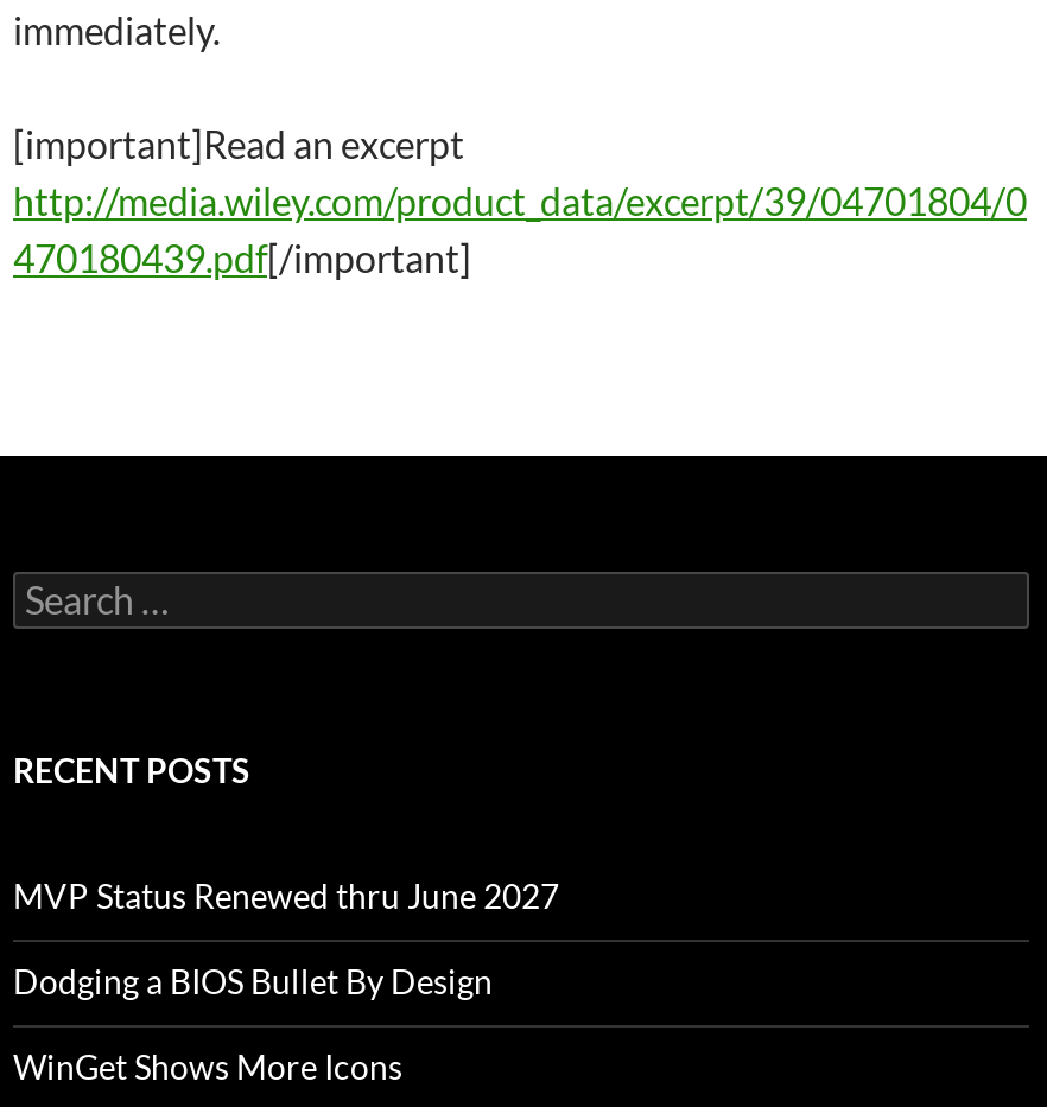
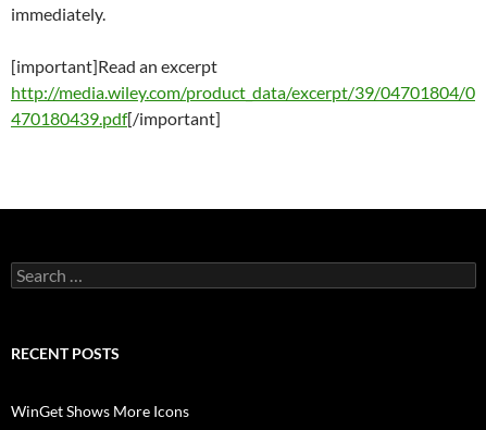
[13,876,559,1001] MVP Status Renewed thru June 2027 | Dodging a BIOS Bullet By Design -> none

